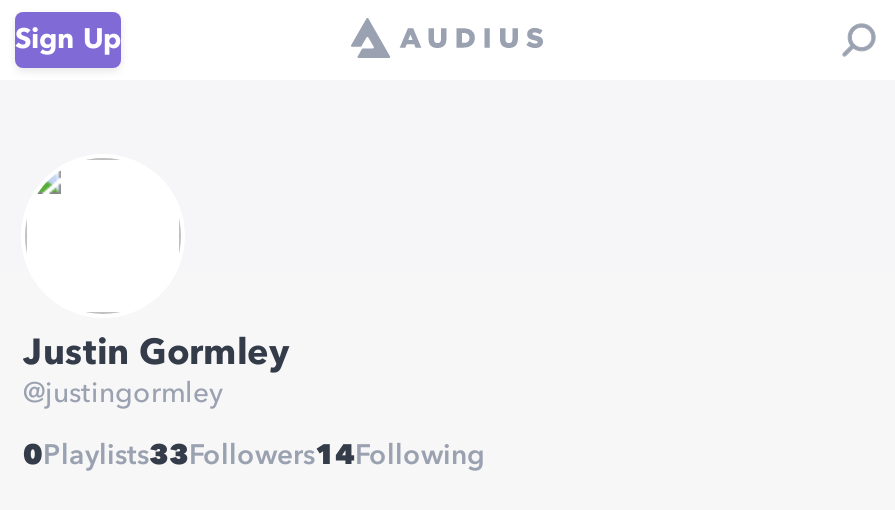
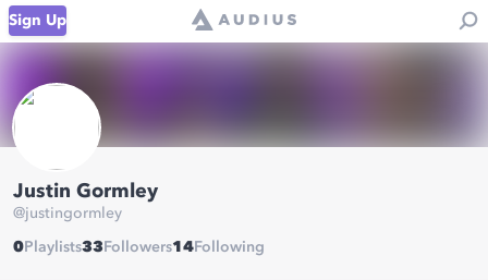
none -> [3,41,485,148] [image]

